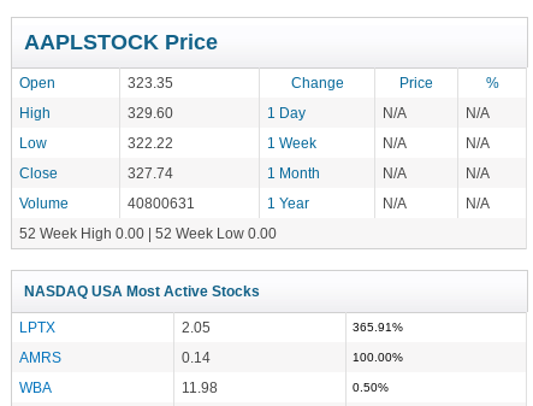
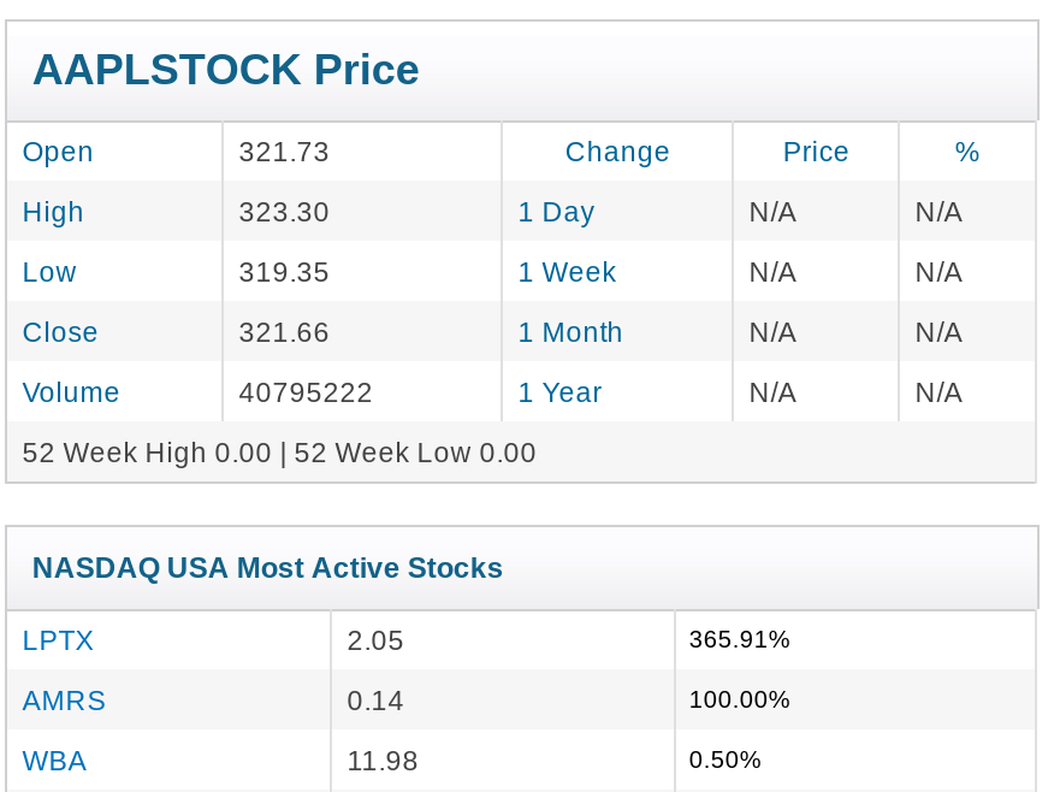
[128,75,173,91] 323.35 -> [239,136,330,167] 321.73
[128,105,173,121] 329.60 -> [239,196,330,227] 323.30
[128,135,173,151] 322.22 -> [239,256,330,287] 319.35
[128,165,173,181] 327.74 -> [239,316,330,347] 321.66
[128,196,195,211] 40800631 -> [239,376,373,408] 40795222

